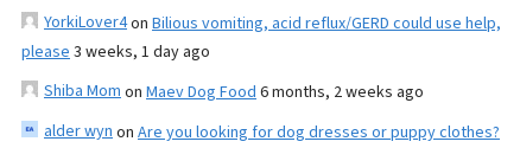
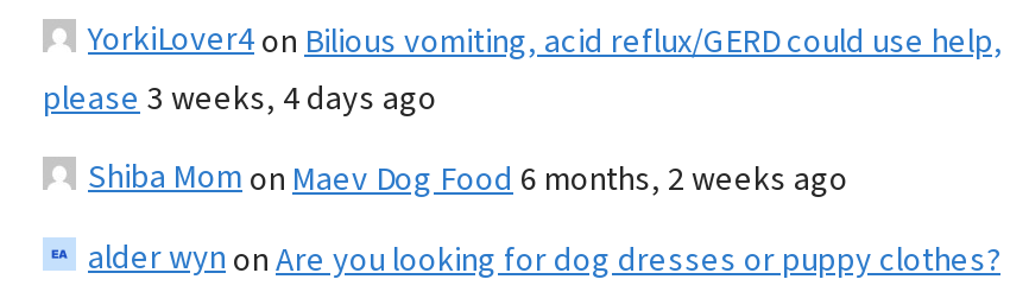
[21,40,210,64] please 3 weeks, 1 day ago -> [43,75,437,123] please 3 weeks, 4 days ago

